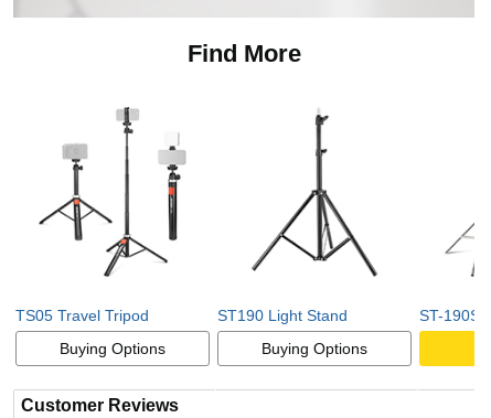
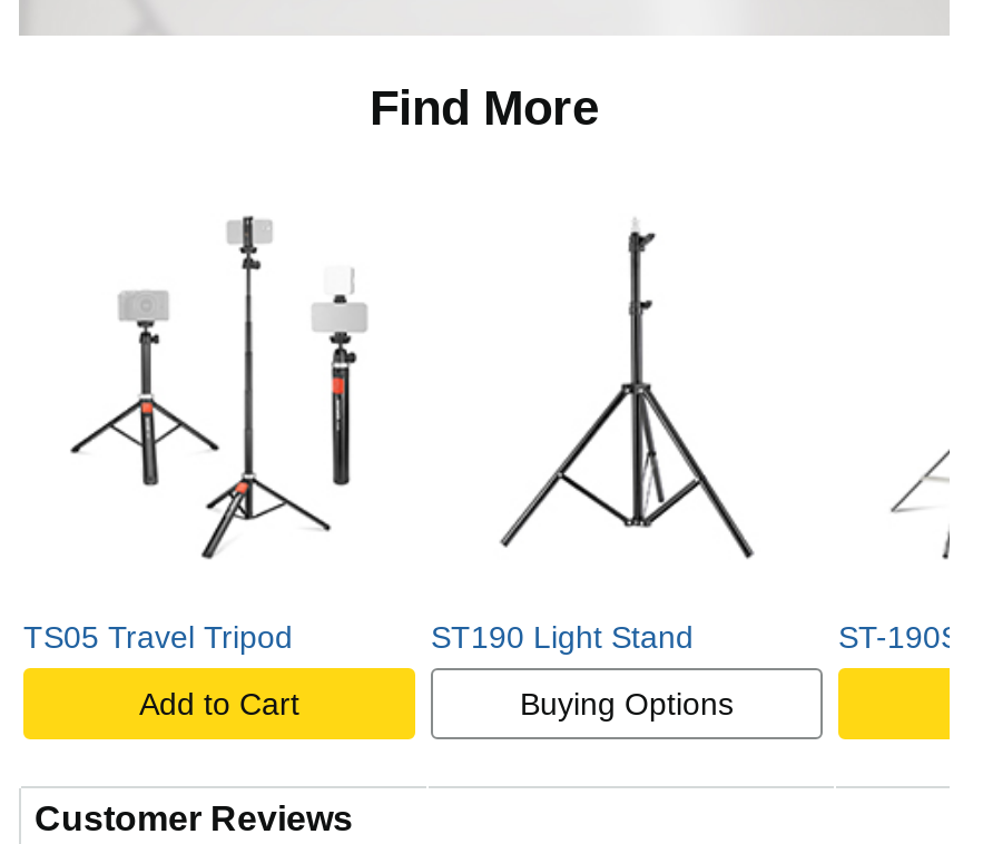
[60,340,166,358] Buying Options -> [139,687,299,723] Add to Cart

